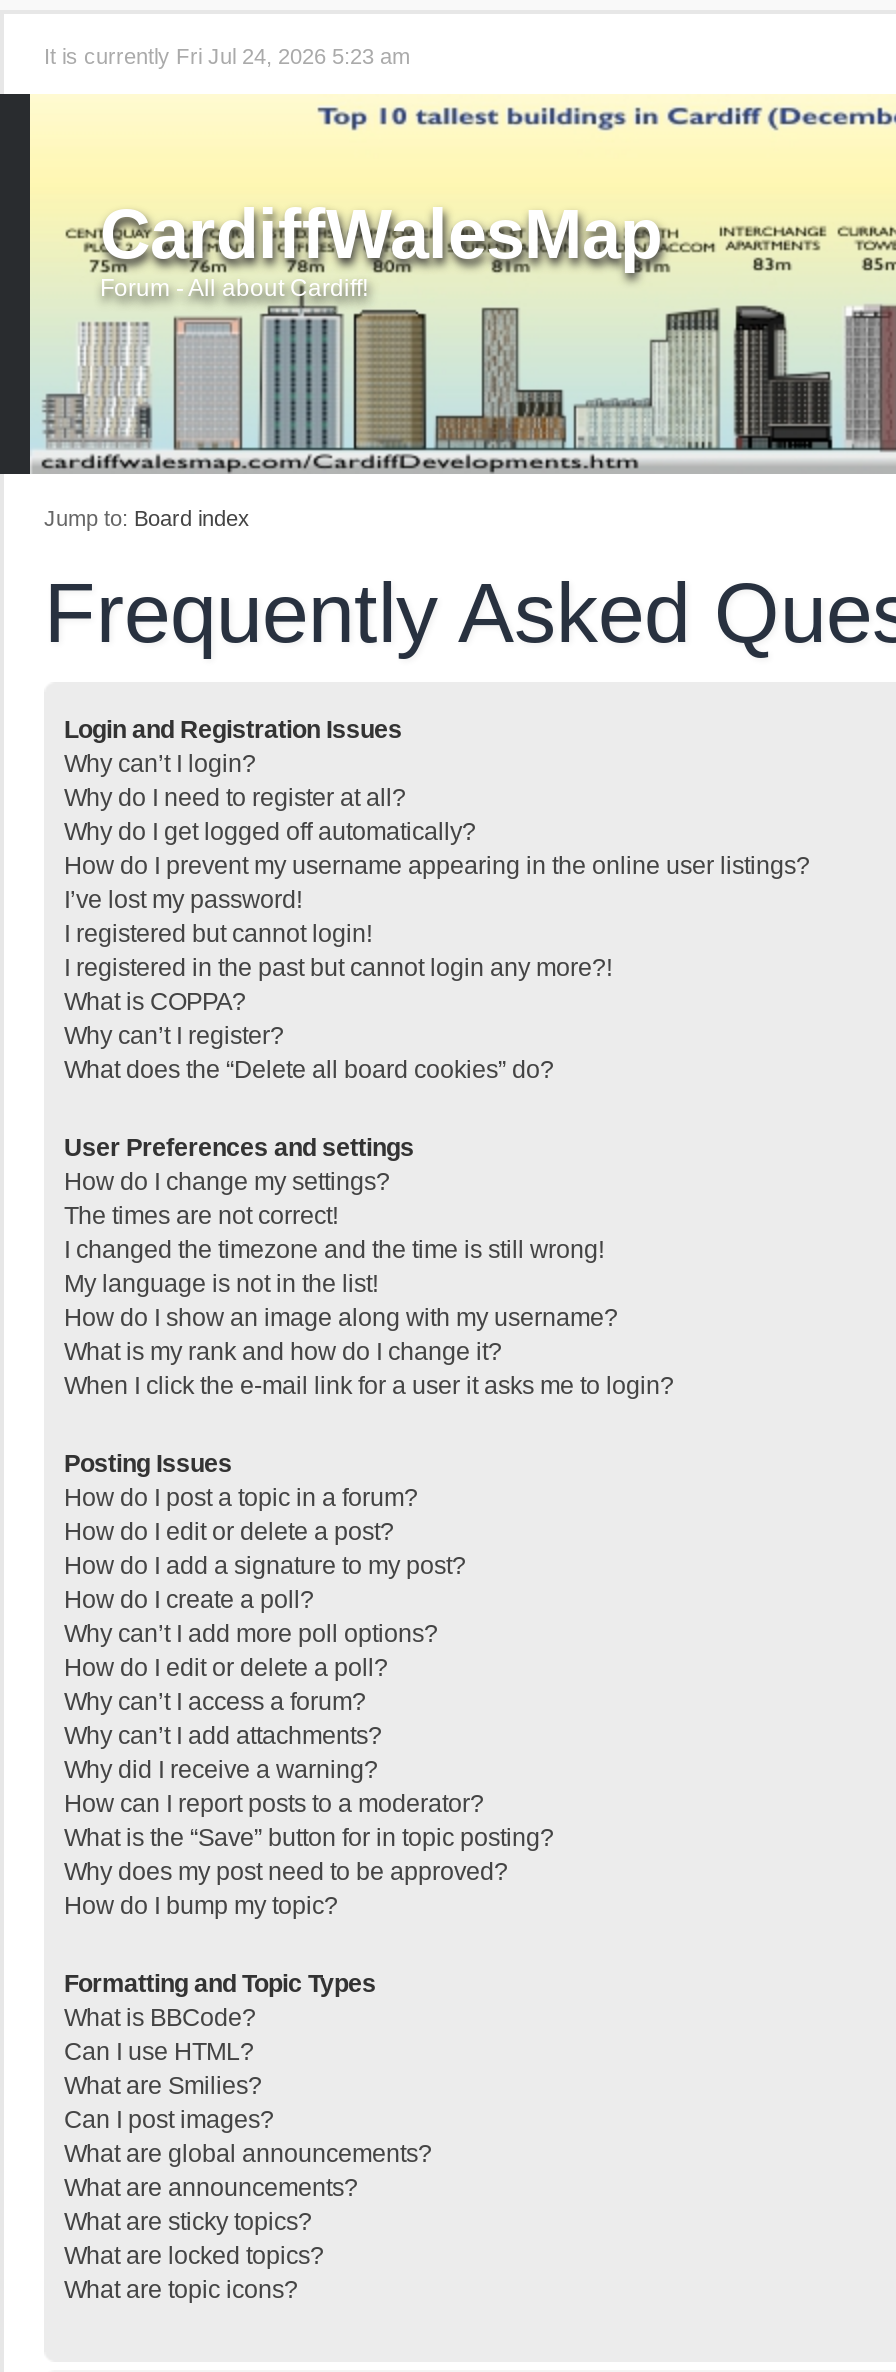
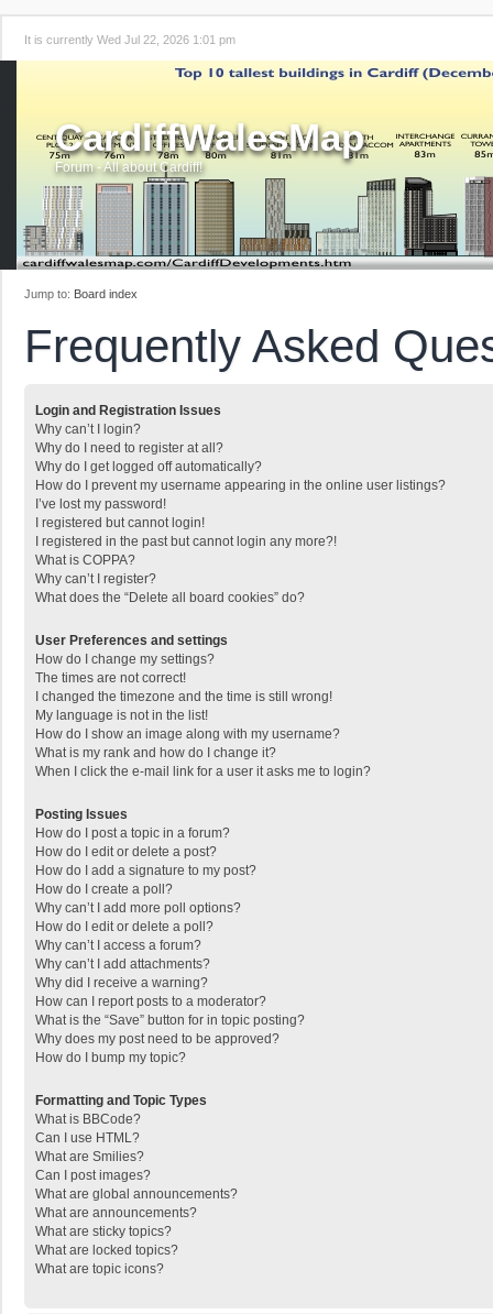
[44,44,410,68] It is currently Fri Jul 24, 2026 5:23 am -> [24,33,235,46] It is currently Wed Jul 22, 2026 1:01 pm

